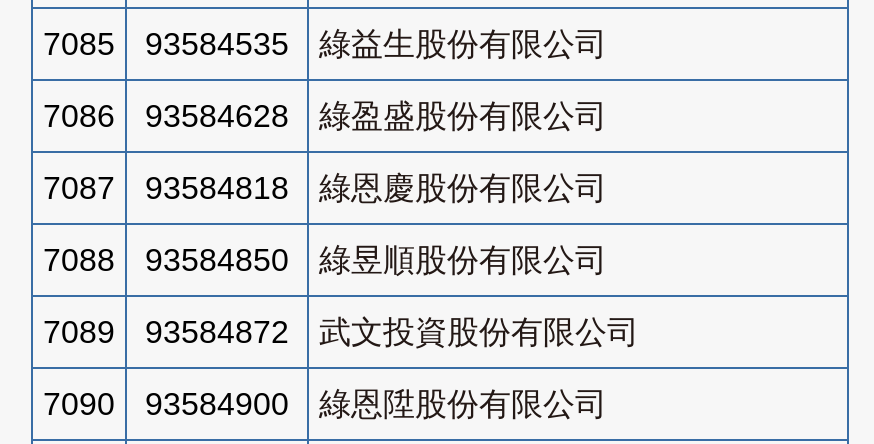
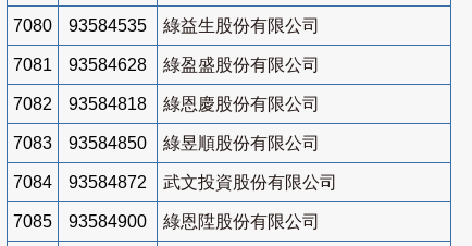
[43,27,607,61] 7085 93584535 綠益生股份有限公司 -> [13,16,320,35] 7080 93584535 綠益生股份有限公司
[43,99,607,133] 7086 93584628 綠盈盛股份有限公司 -> [13,55,320,74] 7081 93584628 綠盈盛股份有限公司
[43,171,607,205] 7087 93584818 綠恩慶股份有限公司 -> [13,95,320,113] 7082 93584818 綠恩慶股份有限公司
[43,243,607,277] 7088 93584850 綠昱順股份有限公司 -> [13,134,320,152] 7083 93584850 綠昱順股份有限公司
[43,315,639,349] 7089 93584872 武文投資股份有限公司 -> [13,173,337,191] 7084 93584872 武文投資股份有限公司
[43,387,607,421] 7090 93584900 綠恩陞股份有限公司 -> [13,212,320,231] 7085 93584900 綠恩陞股份有限公司

